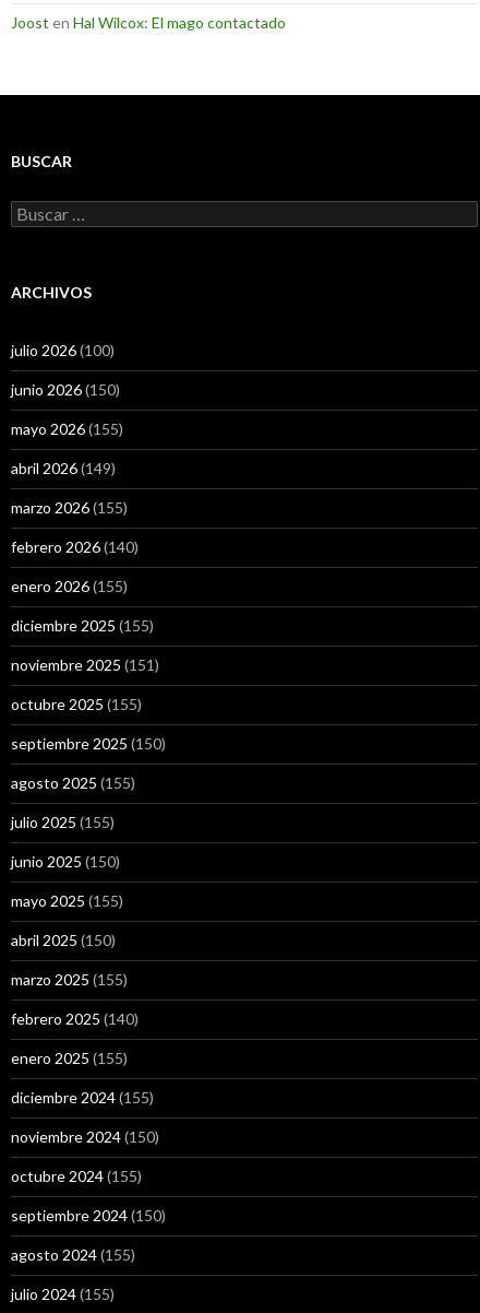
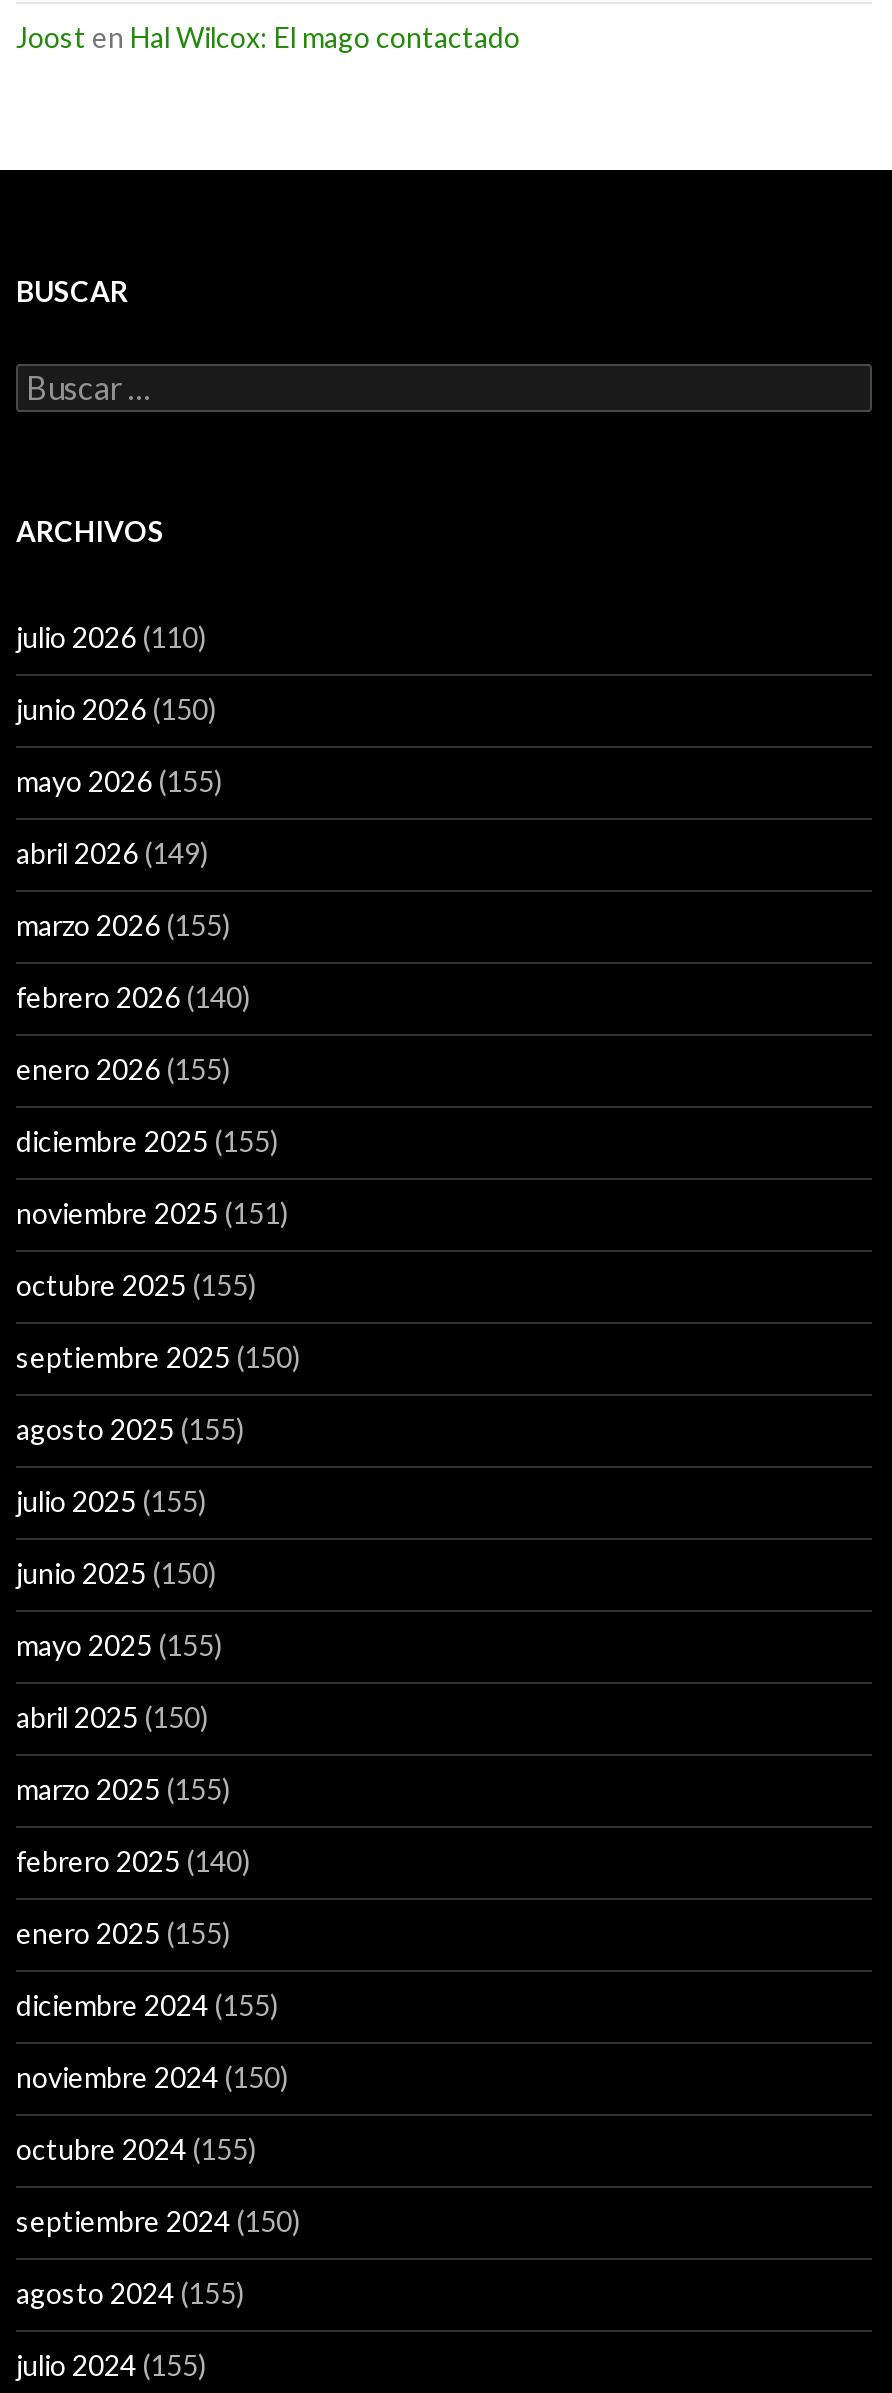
[11,341,115,359] julio 2026 (100) -> [16,620,206,654] julio 2026 (110)

